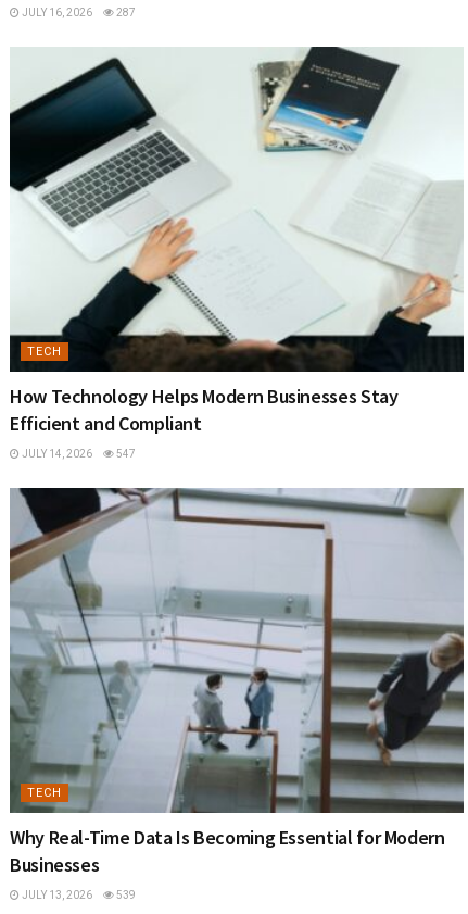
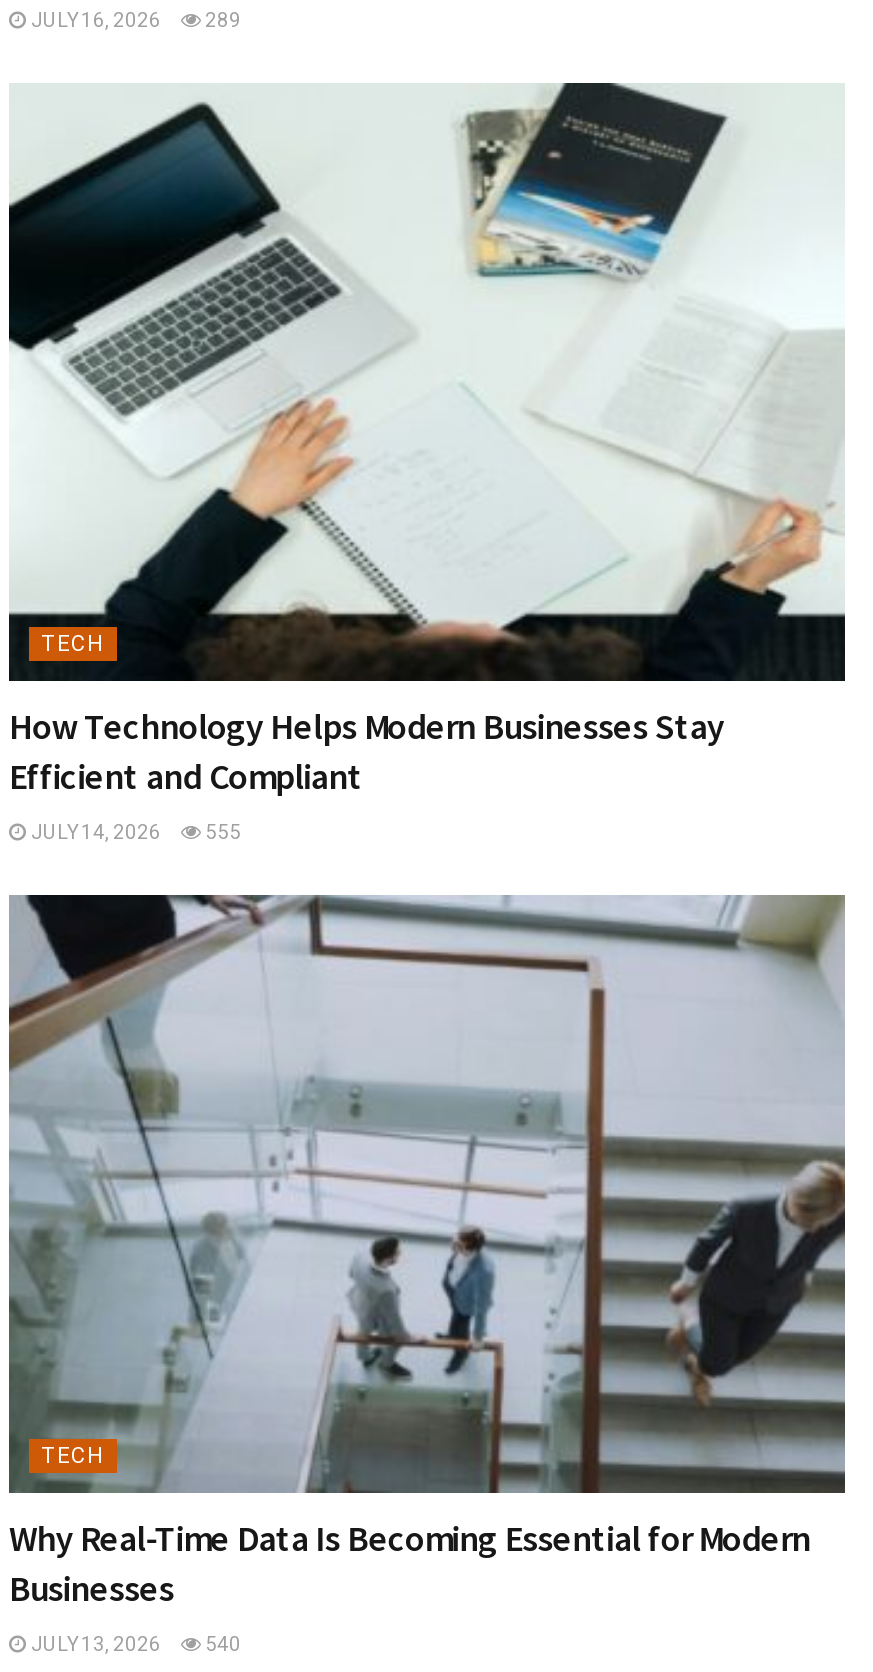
[20,7,136,19] JULY 16, 2026 287 -> [27,9,241,31] JULY 16, 2026 289
[20,448,136,460] JULY 14, 2026 547 -> [27,821,241,843] JULY 14, 2026 555
[20,889,136,901] JULY 13, 2026 539 -> [27,1633,241,1655] JULY 13, 2026 540

